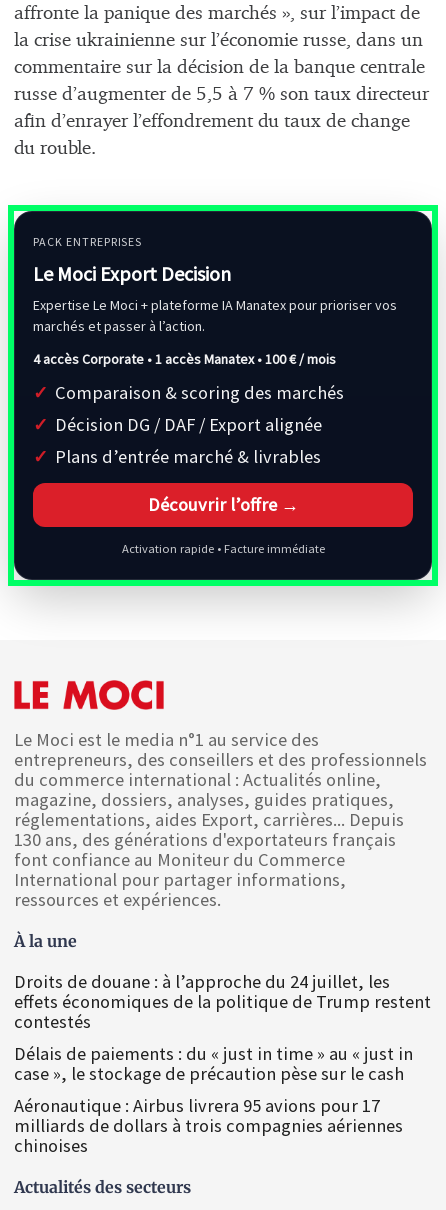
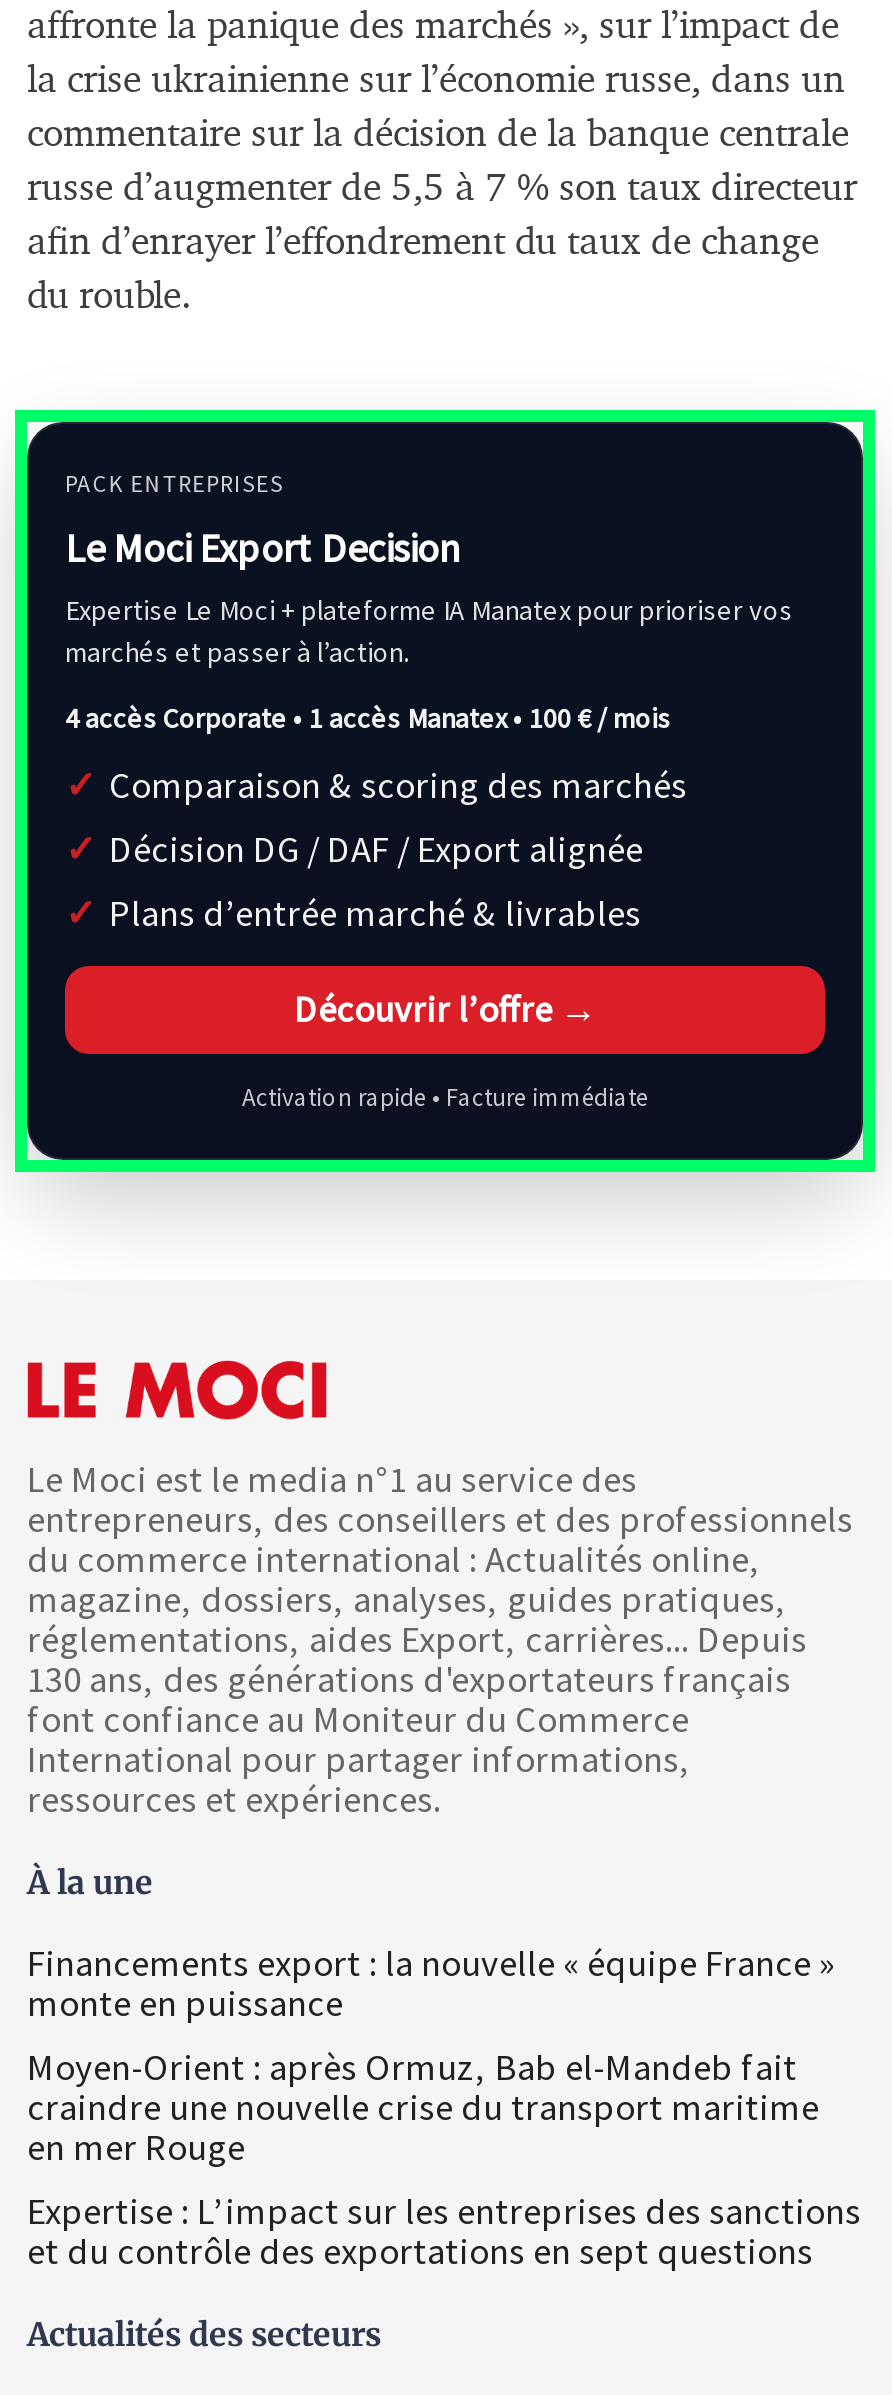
[14,970,431,1157] Droits de douane : à l’approche du 24 juillet, les | effets économiques de la politique de Trump restent | contestés | Délais de paiements : du « just in time » au « just in | case », le stockage de précaution pèse sur le cash | Aéronautique : Airbus livrera 95 avions pour 17 | milliards de dollars à trois compagnies aériennes | chinoises -> [27,1940,861,2274] Financements export : la nouvelle « équipe France » | monte en puissance | Moyen-Orient : après Ormuz, Bab el-Mandeb fait | craindre une nouvelle crise du transport maritime | en mer Rouge | Expertise : L’impact sur les entreprises des sanctions | et du contrôle des exportations en sept questions

